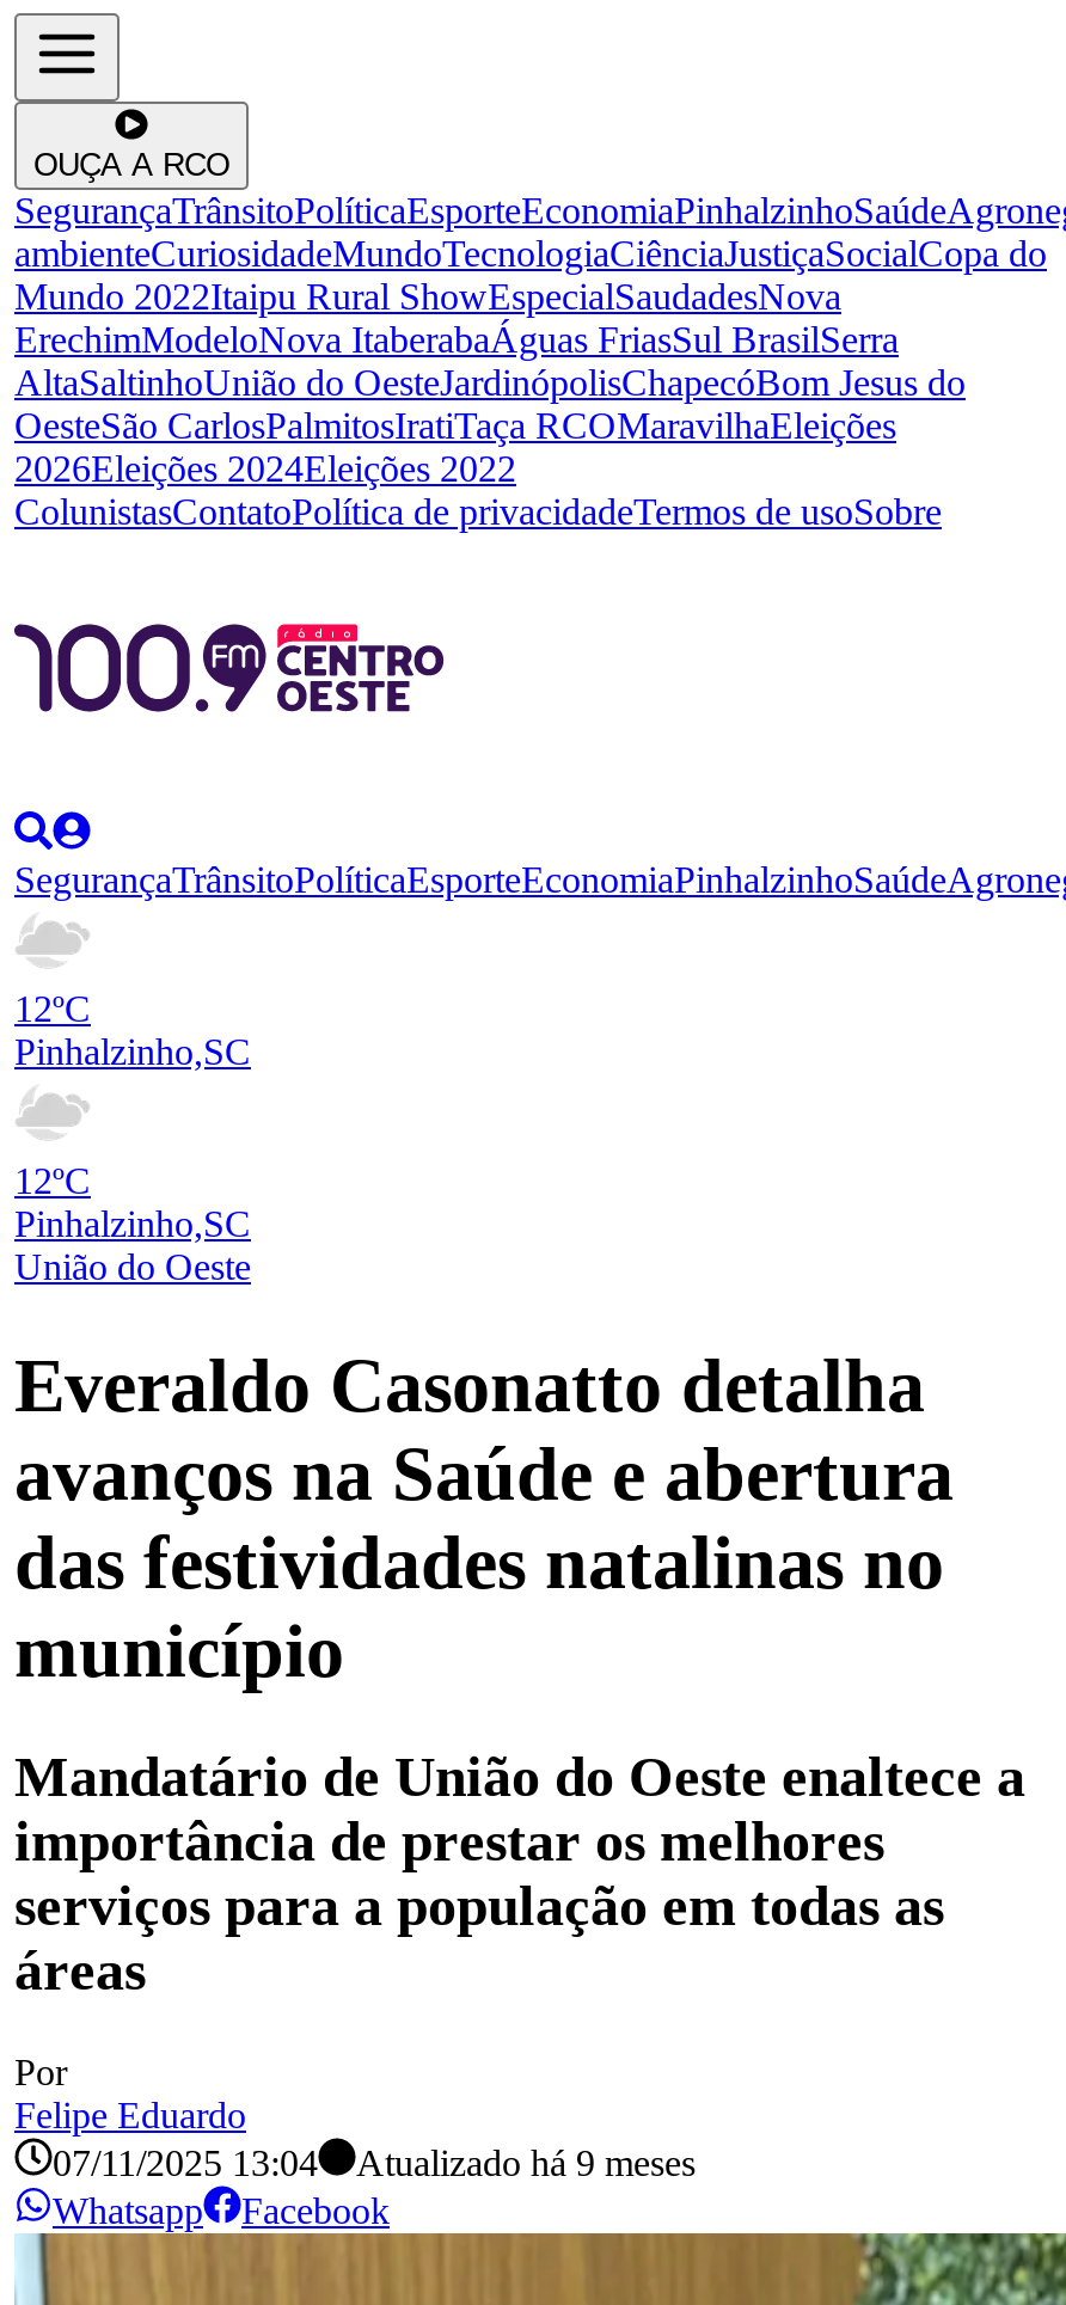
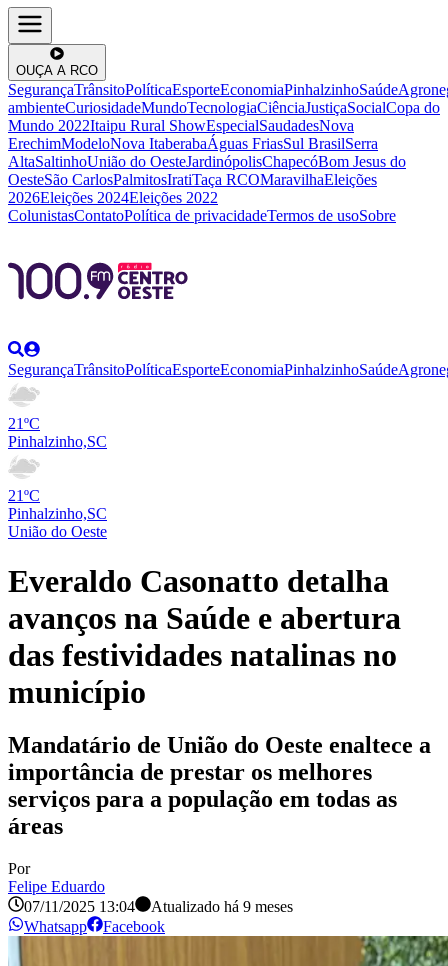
[14,989,91,1030] 12ºC -> [8,415,40,432] 21ºC
[14,1161,91,1202] 12ºC -> [8,487,40,504] 21ºC

